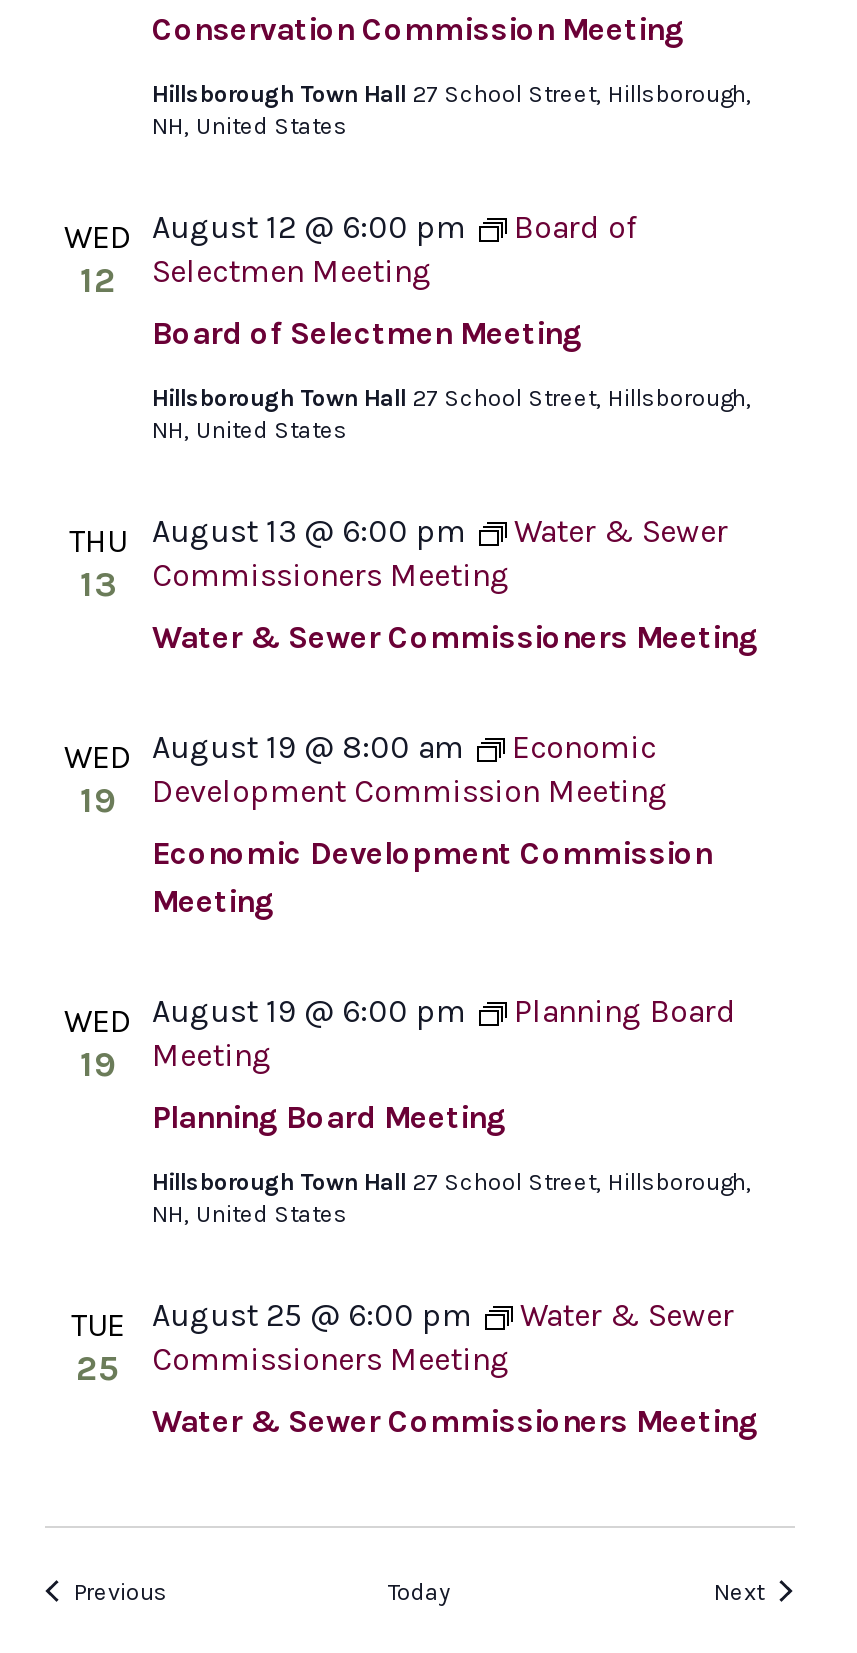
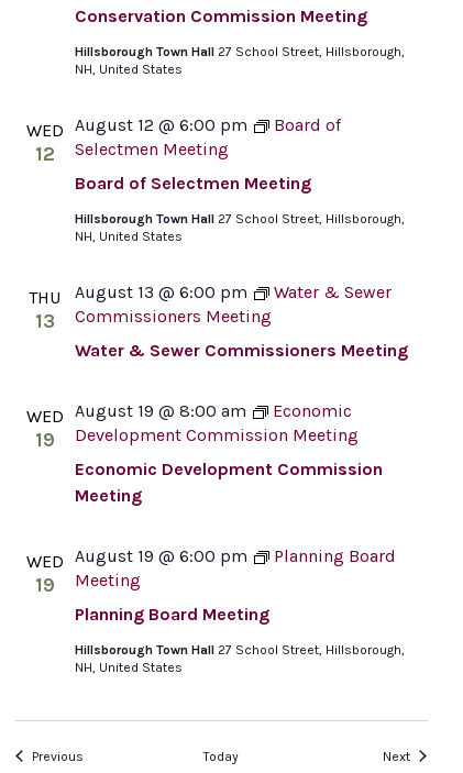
[71,1305,758,1439] TUE | 25 | Water & Sewer Commissioners Meeting -> none
[152,1295,734,1377] August 25 @ 6:00 pm | Water & Sewer | Commissioners Meeting -> none

